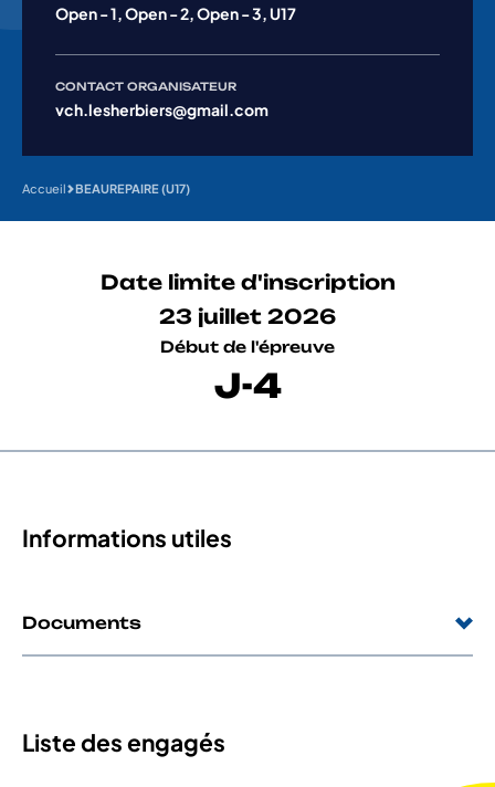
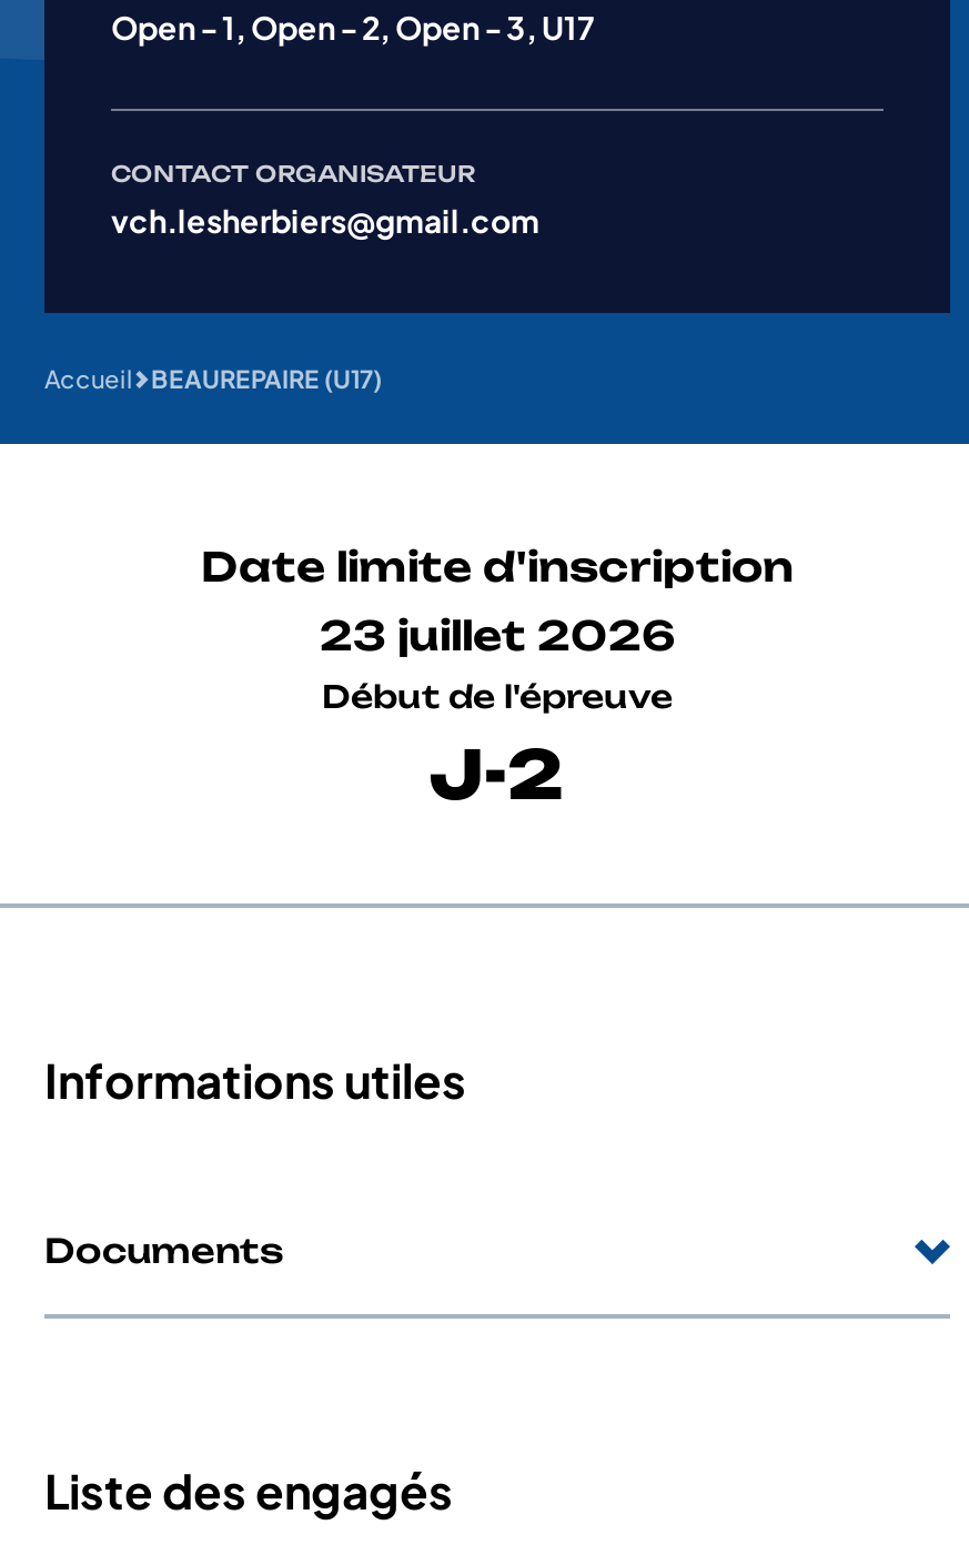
[214,365,281,406] J-4 -> [430,733,565,816] J-2

